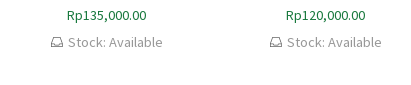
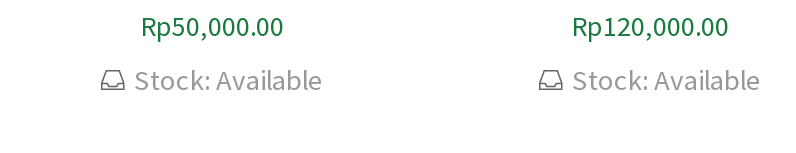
[67,6,146,24] Rp135,000.00 -> [140,8,284,44] Rp50,000.00

